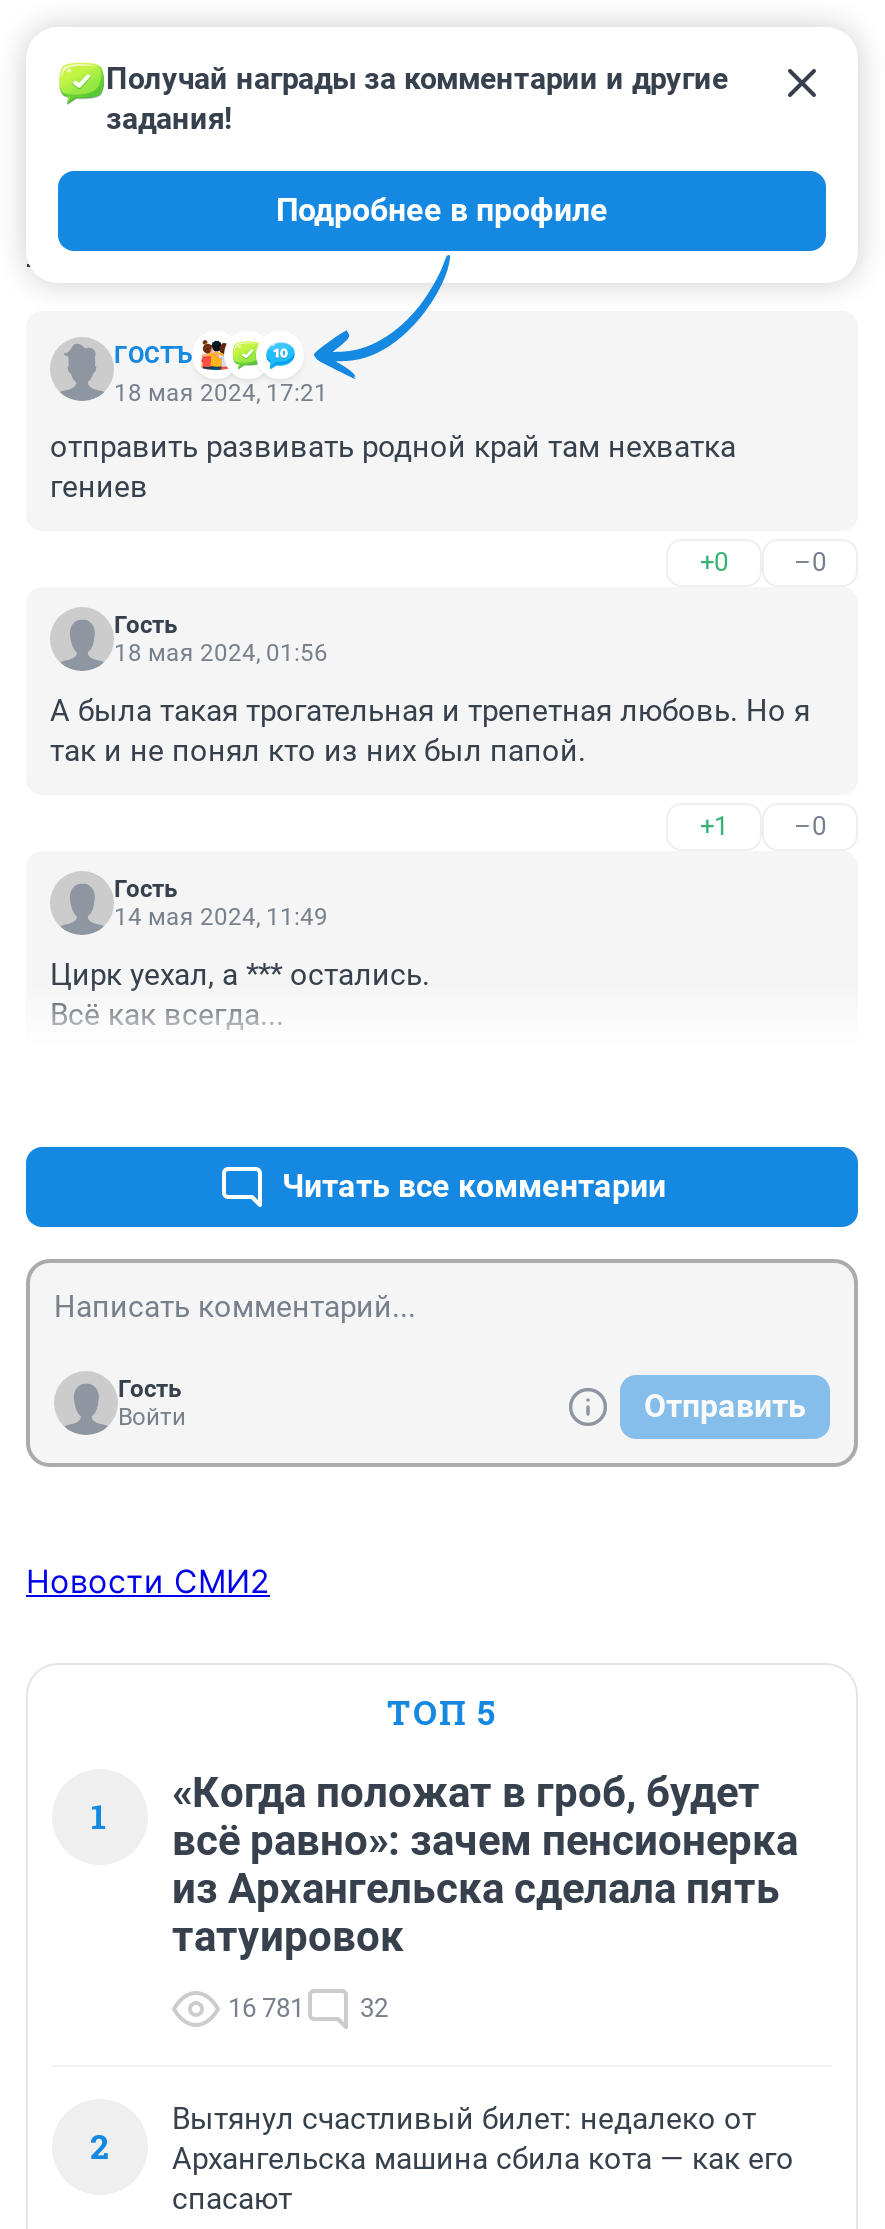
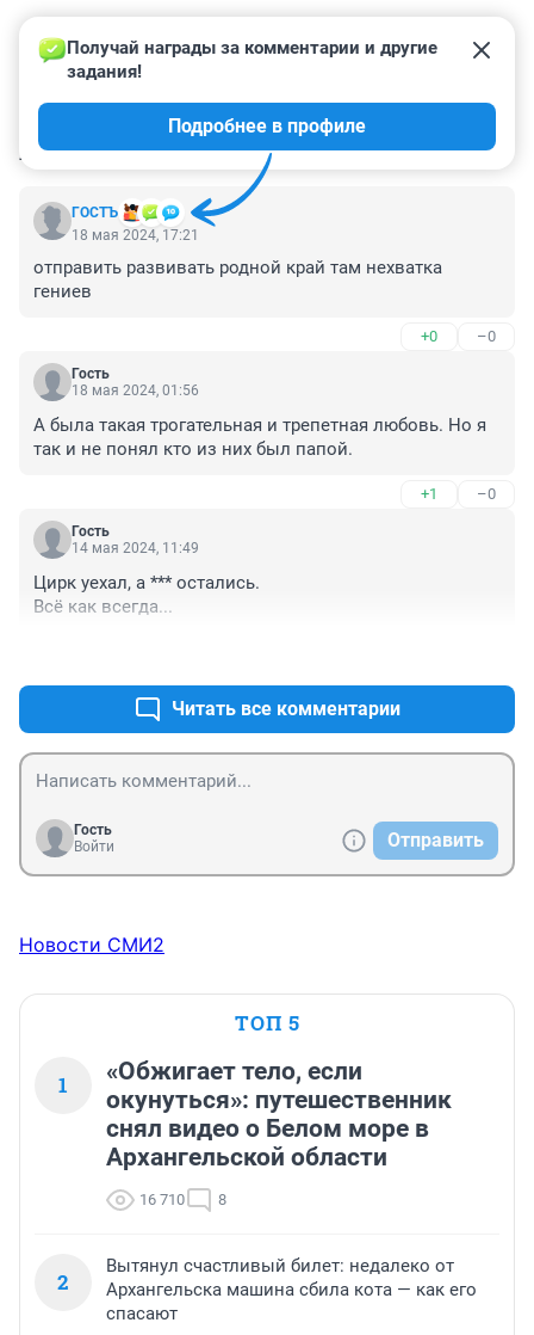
[172,1768,798,1960] «Когда положат в гроб, будет | всё равно»: зачем пенсионерка | из Архангельска сделала пять | татуировок -> [106,1056,452,1171] «Обжигает тело, если | окунуться»: путешественник | снял видео о Белом море в | Архангельской области
[228,1992,388,2022] 16 781 | 32 -> [139,1190,226,1208] 16 710 | 8

